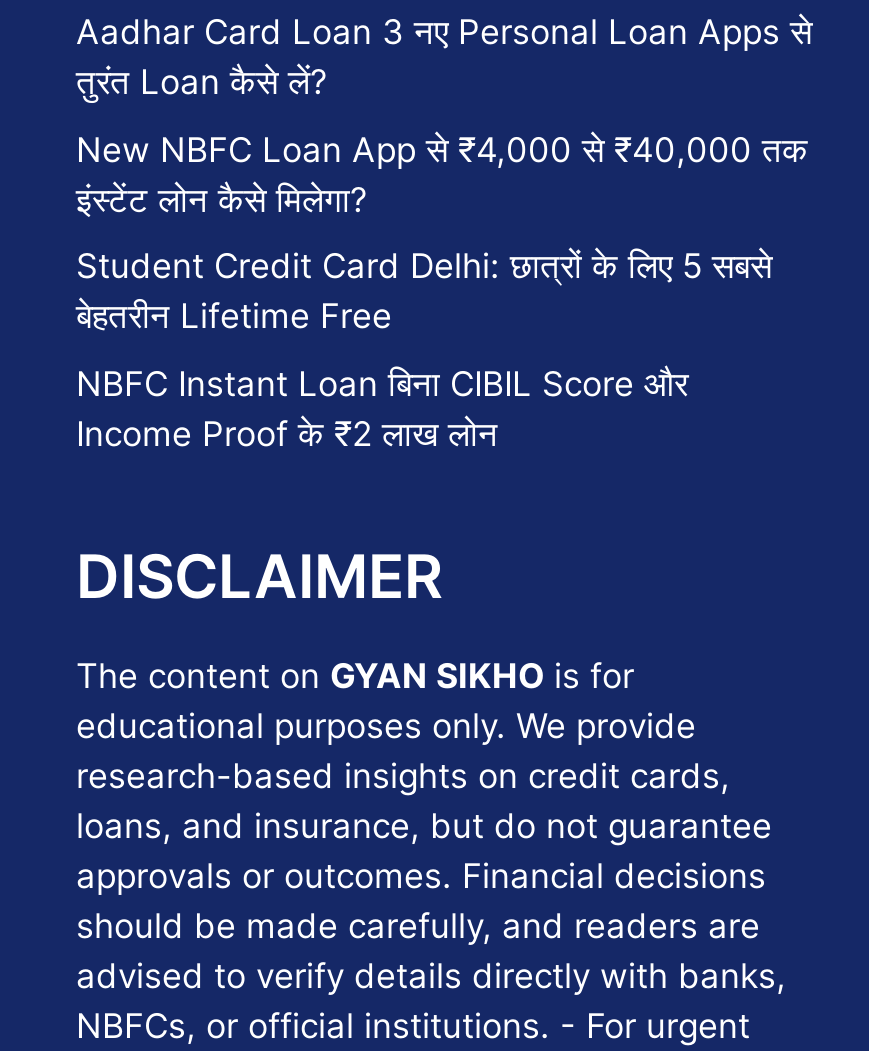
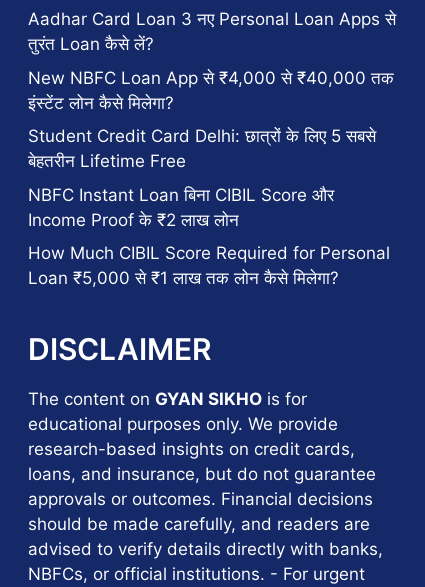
none -> [28,243,390,288] How Much CIBIL Score Required for Personal | Loan ₹5,000 से ₹1 लाख तक लोन कैसे मिलेगा?

